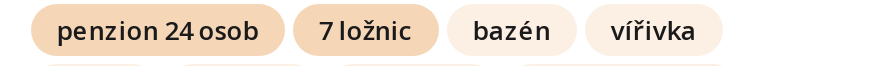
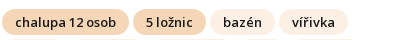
[57,12,259,48] penzion 24 osob -> [15,13,116,31] chalupa 12 osob
[319,12,413,48] 7 ložnic -> [146,13,193,31] 5 ložnic

